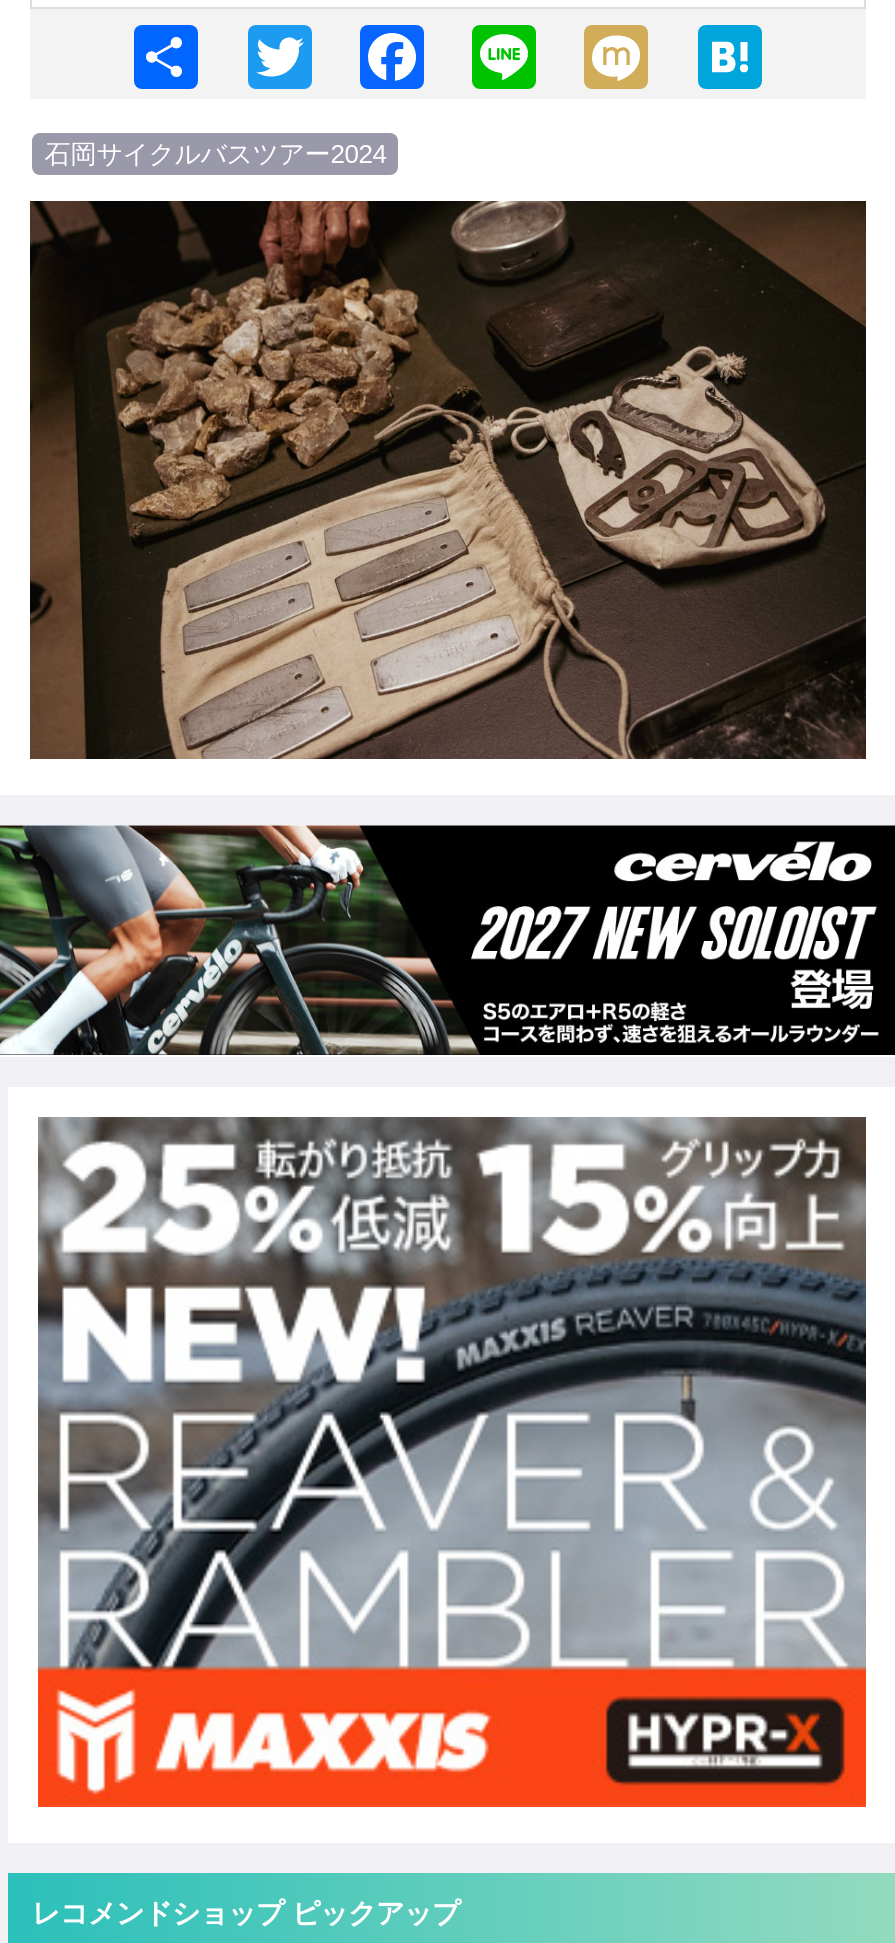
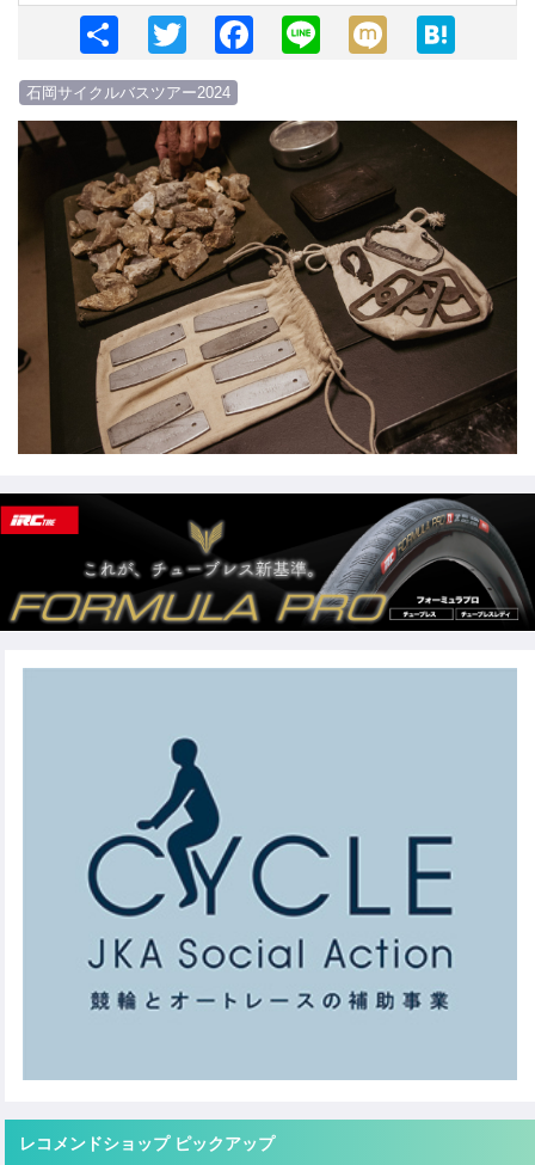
[6,823,886,1055] [image] -> [4,492,531,632] [image]
[36,1115,868,1809] [image] -> [23,668,517,1080] [image]

